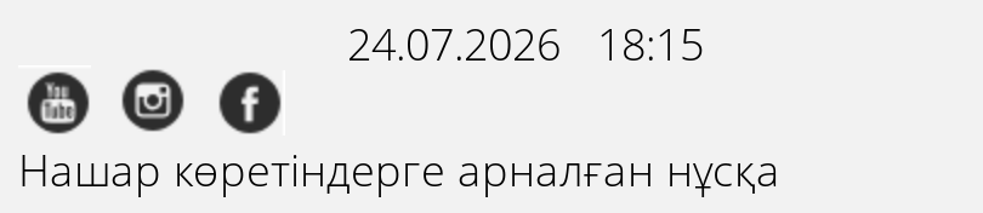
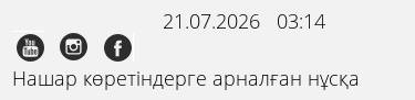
[347,15,561,73] 24.07.2026 -> [162,8,260,34] 21.07.2026
[597,15,704,73] 18:15 -> [276,8,325,34] 03:14

